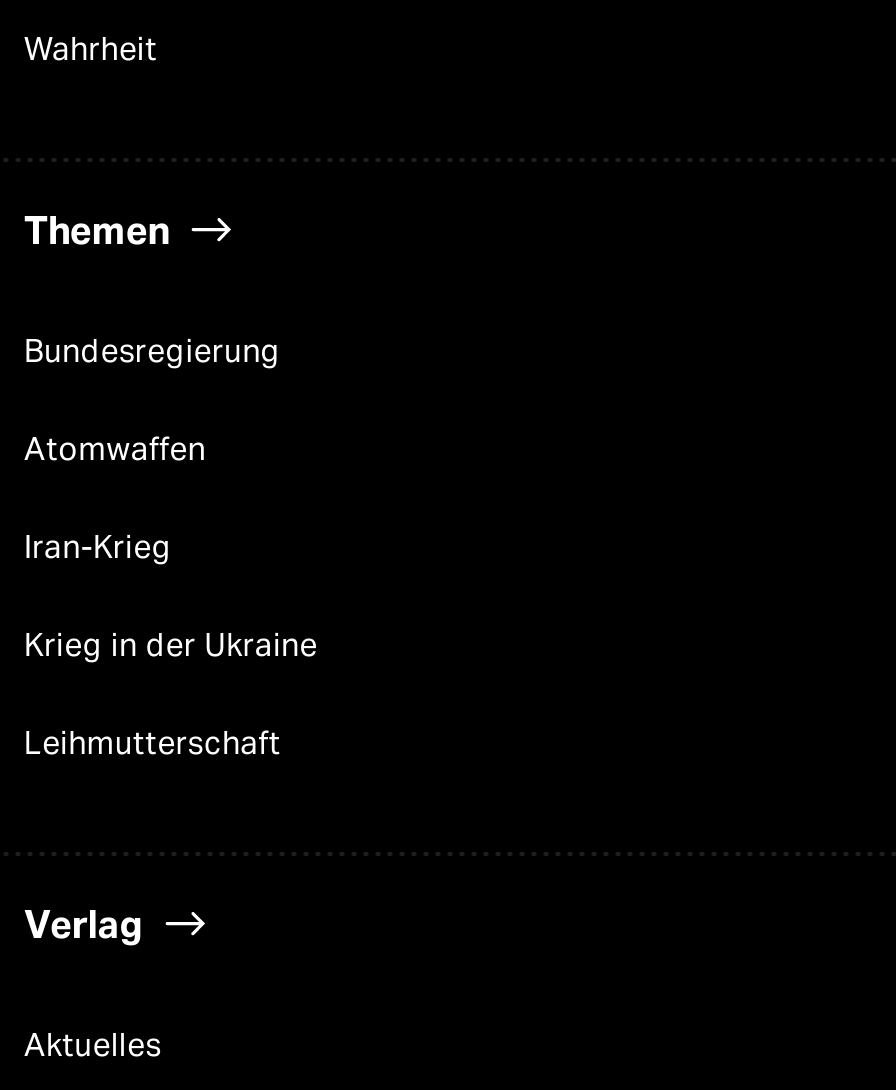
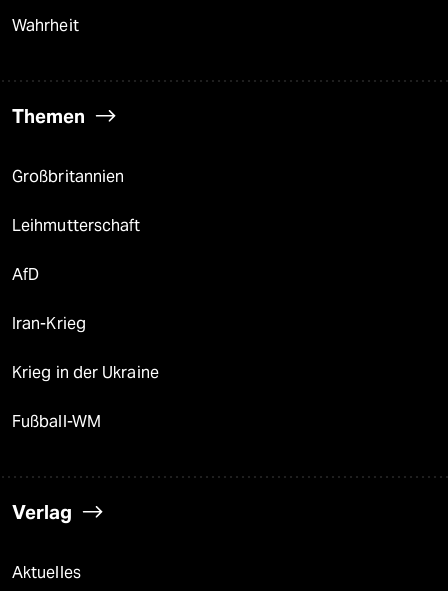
[24,332,281,468] Bundesregierung | Atomwaffen -> [12,167,124,284] Großbritannien | AfD
none -> [12,412,101,431] Fußball-WM
moved [24,724,281,762] -> [12,216,140,235]: Leihmutterschaft

